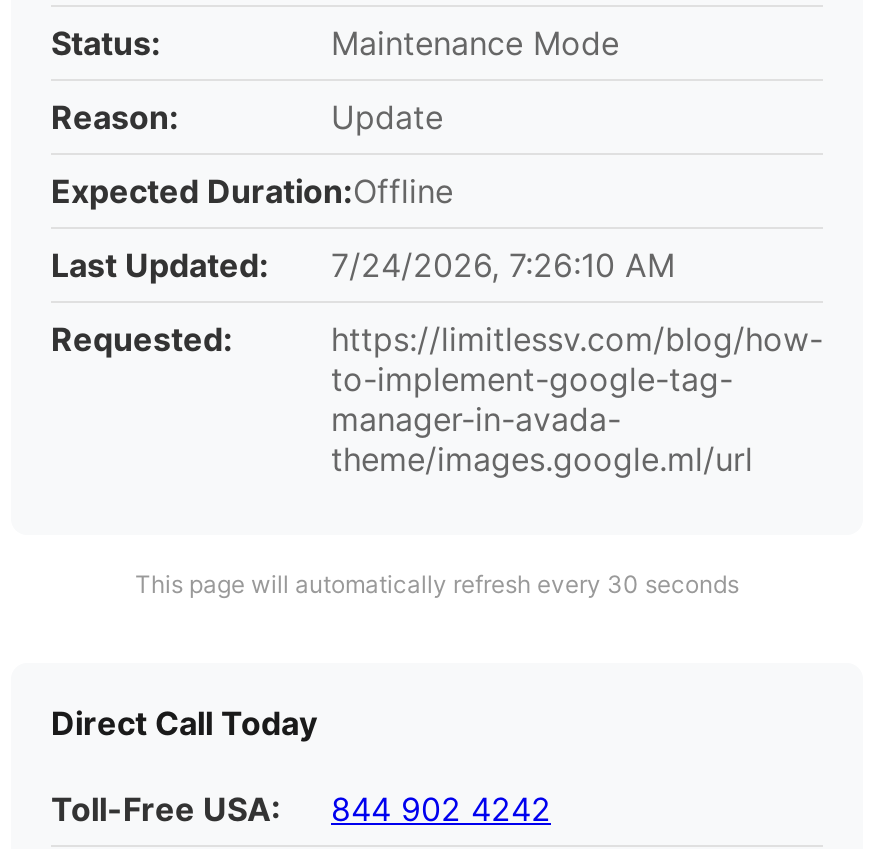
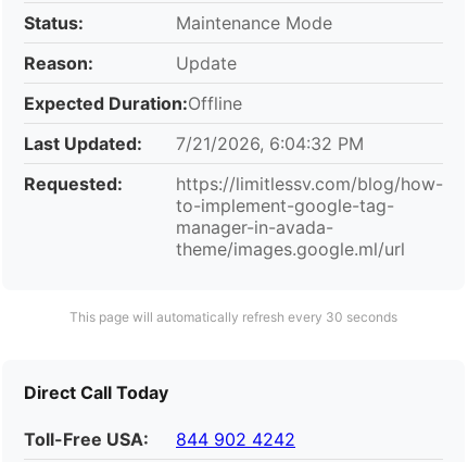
[51,245,675,285] Last Updated: 7/24/2026, 7:26:10 AM -> [24,132,364,154] Last Updated: 7/21/2026, 6:04:32 PM

